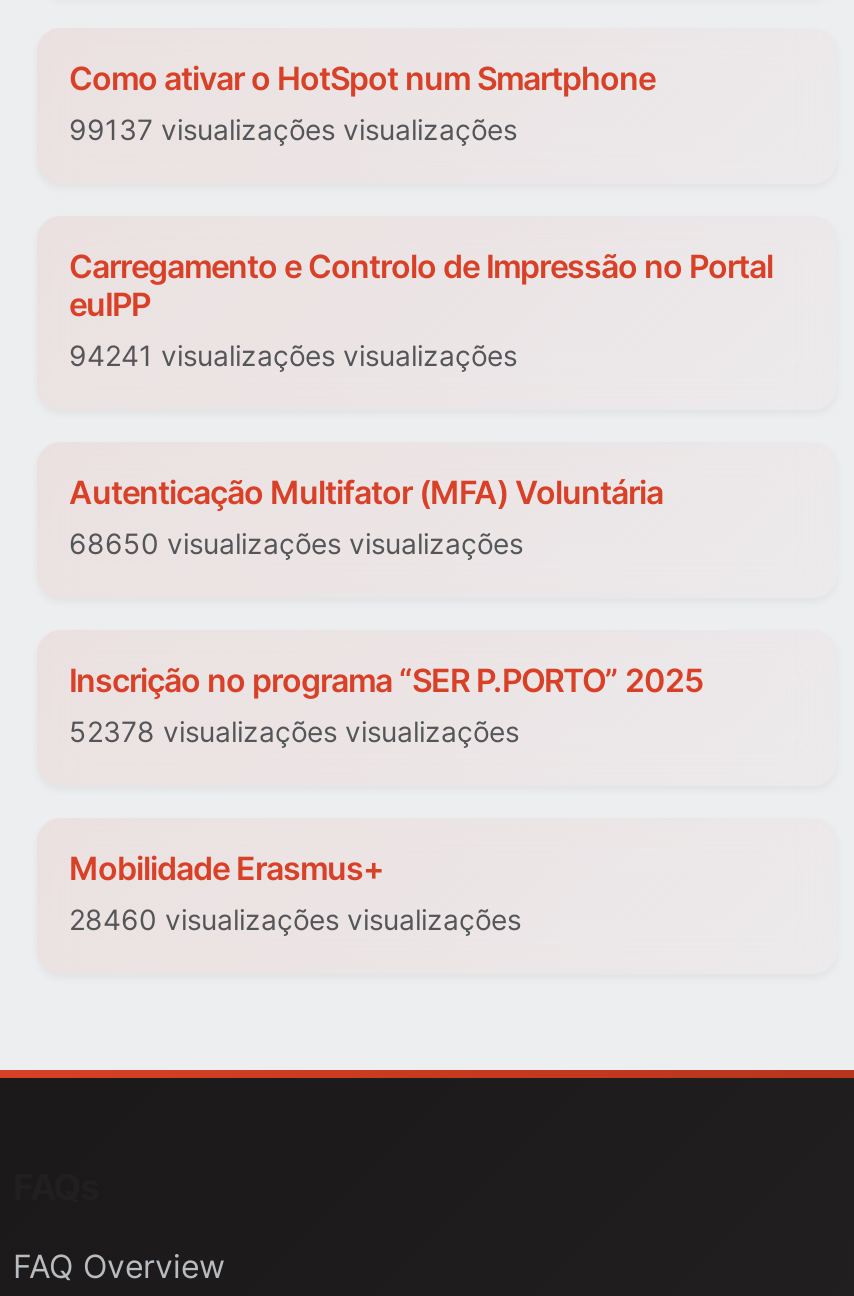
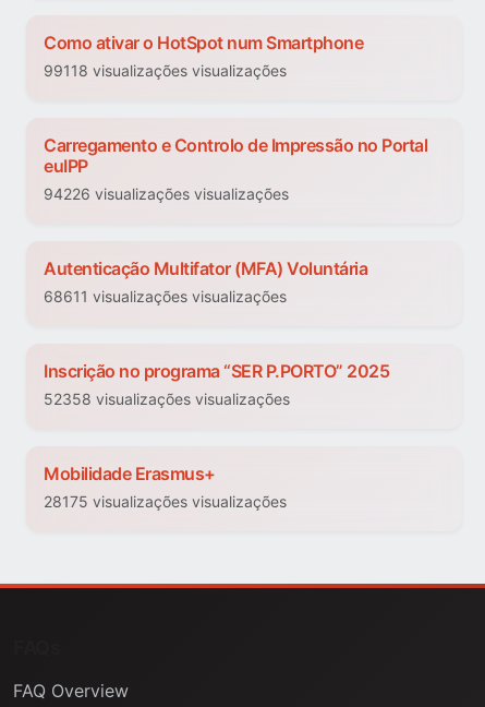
[69,113,517,147] 99137 visualizações visualizações -> [44,62,287,80] 99118 visualizações visualizações
[69,339,517,373] 94241 visualizações visualizações -> [44,185,289,203] 94226 visualizações visualizações
[69,527,523,561] 68650 visualizações visualizações -> [44,287,287,306] 68611 visualizações visualizações
[69,715,519,749] 52378 visualizações visualizações -> [44,390,290,409] 52358 visualizações visualizações
[69,903,521,937] 28460 visualizações visualizações -> [44,493,287,511] 28175 visualizações visualizações

